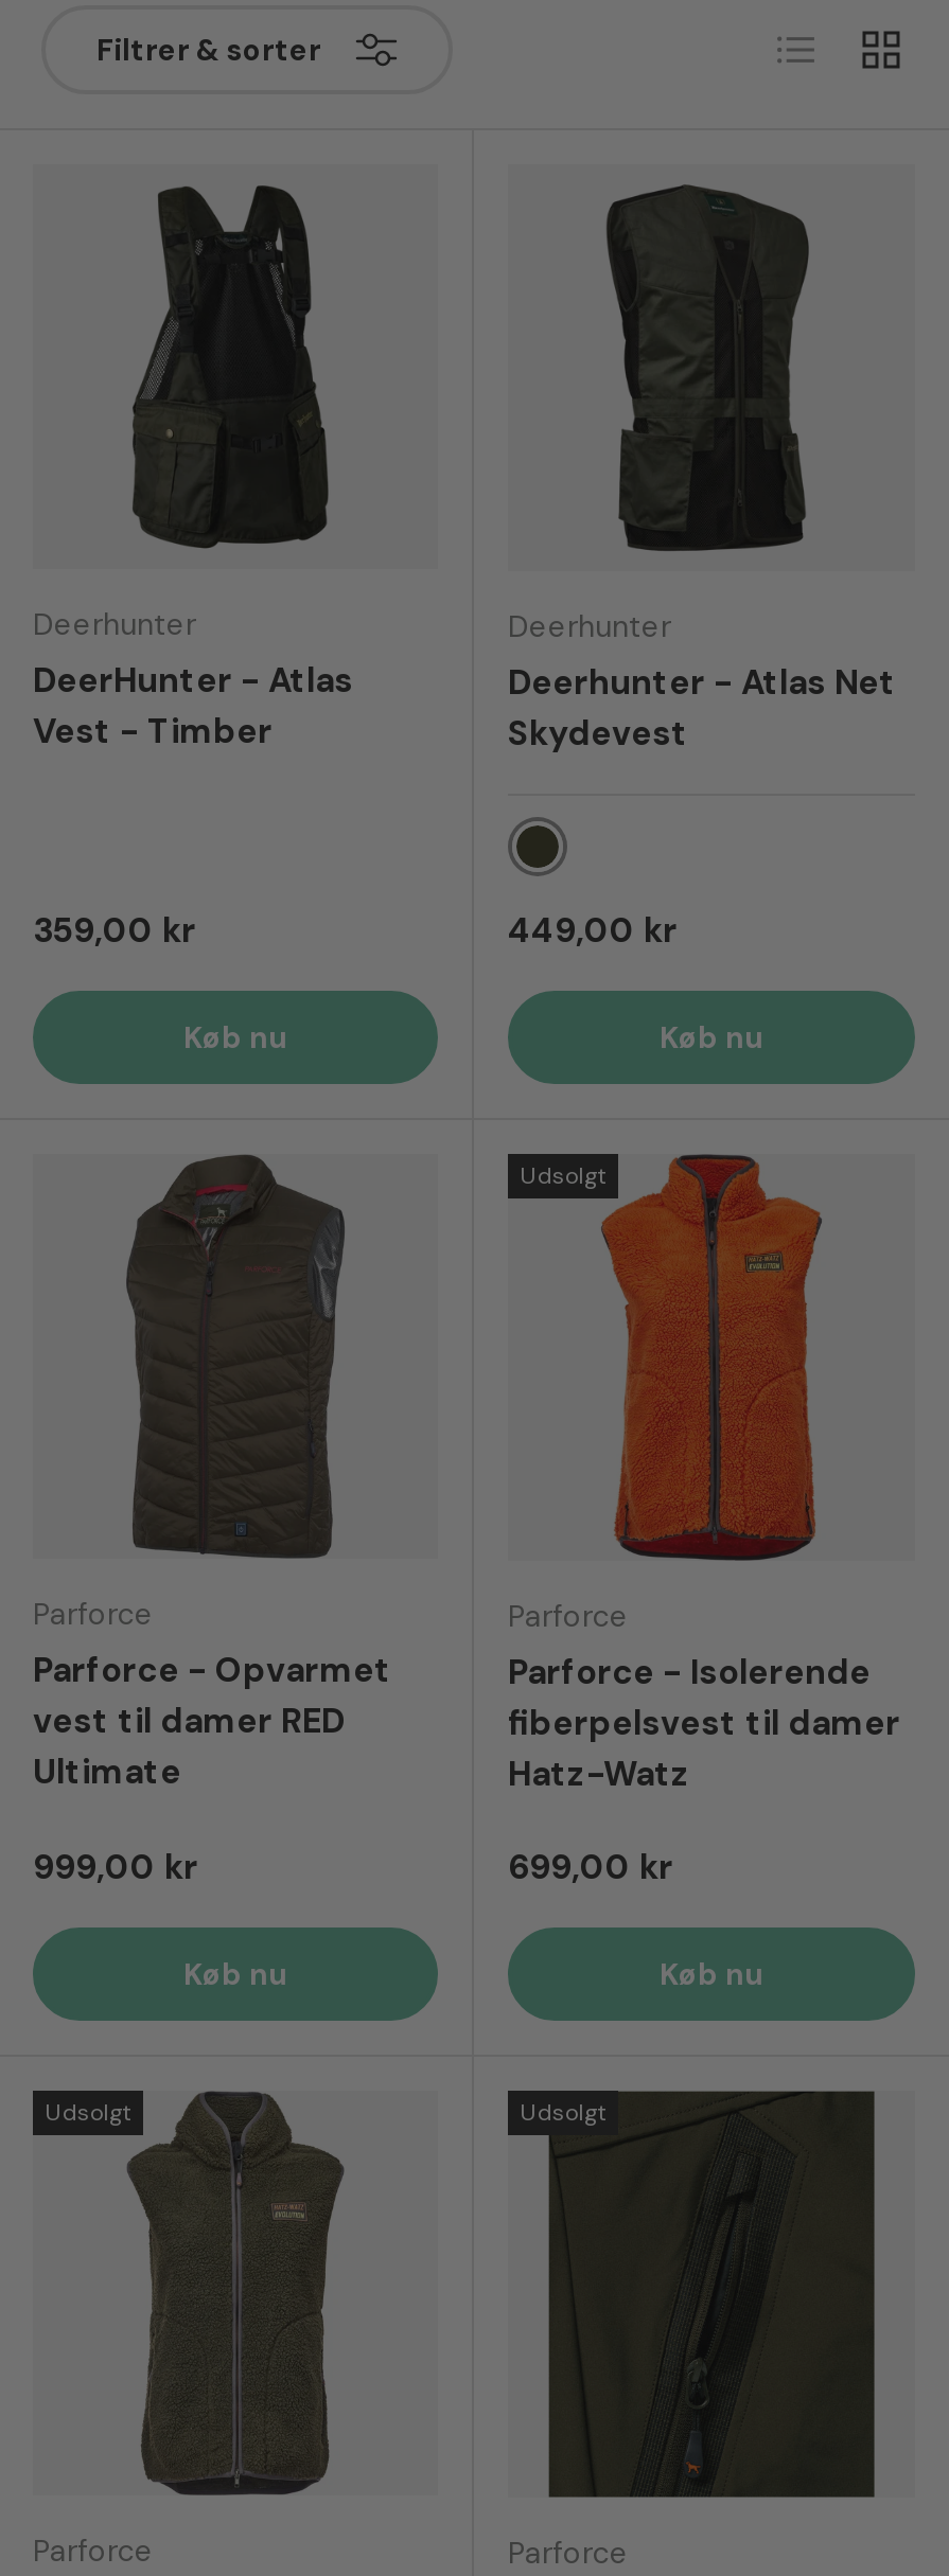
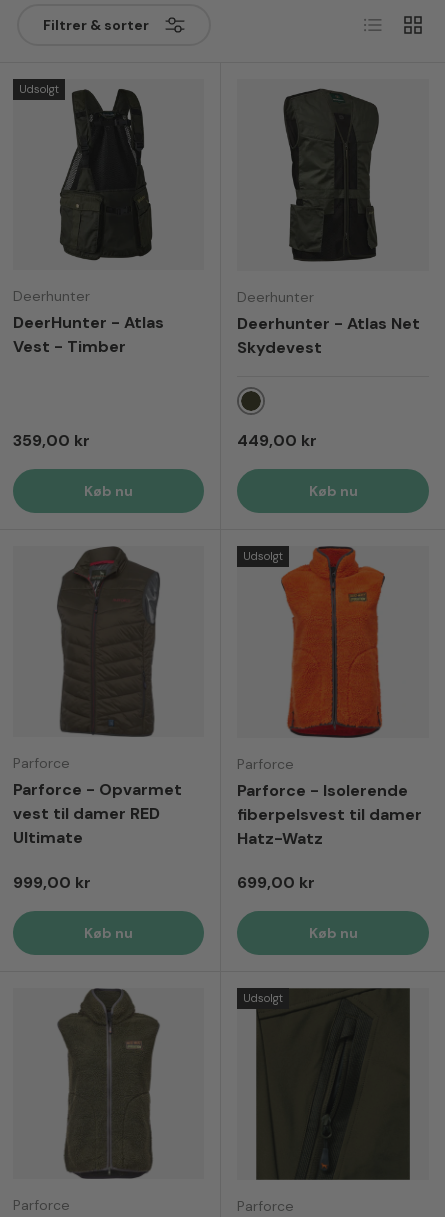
none -> [19,82,59,96] Udsolgt
[46,2096,130,2126] Udsolgt -> none

